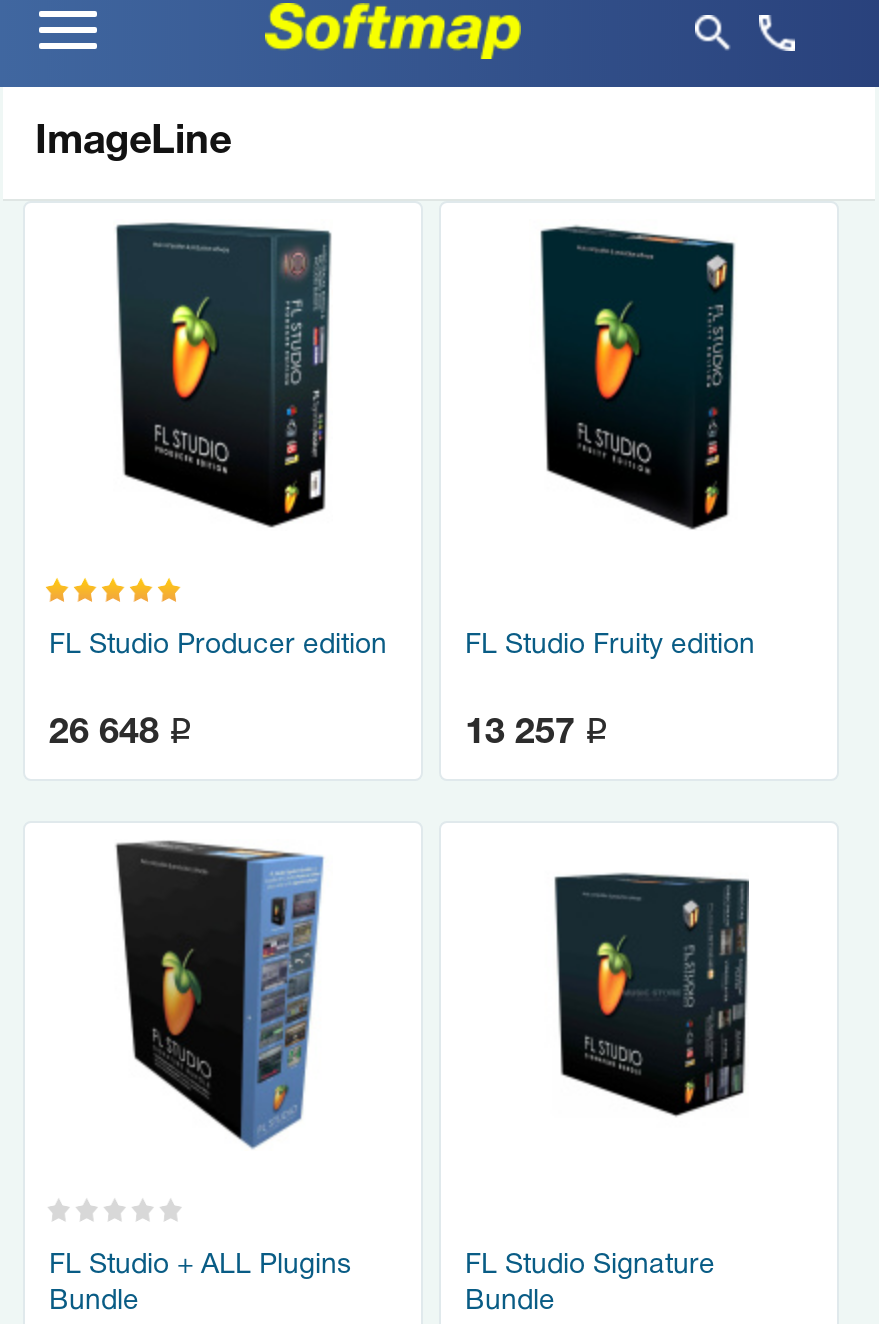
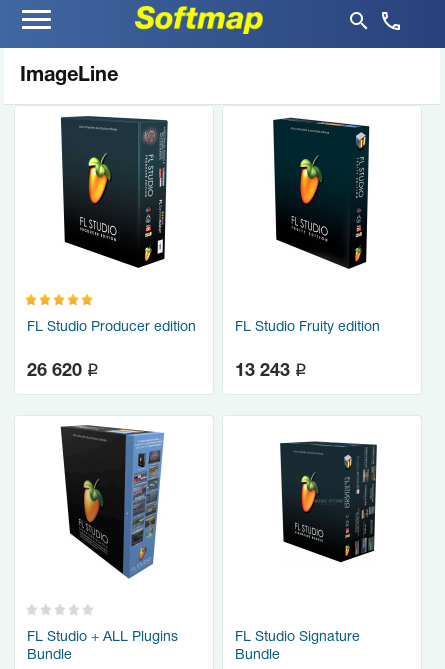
[49,715,193,753] 26 648 q -> [27,362,99,381] 26 620 q
[465,715,609,753] 13 257 q -> [235,362,307,381] 13 243 q

